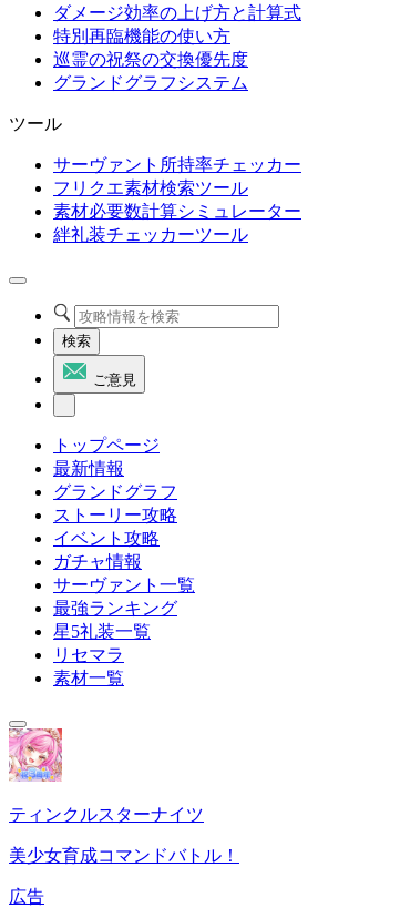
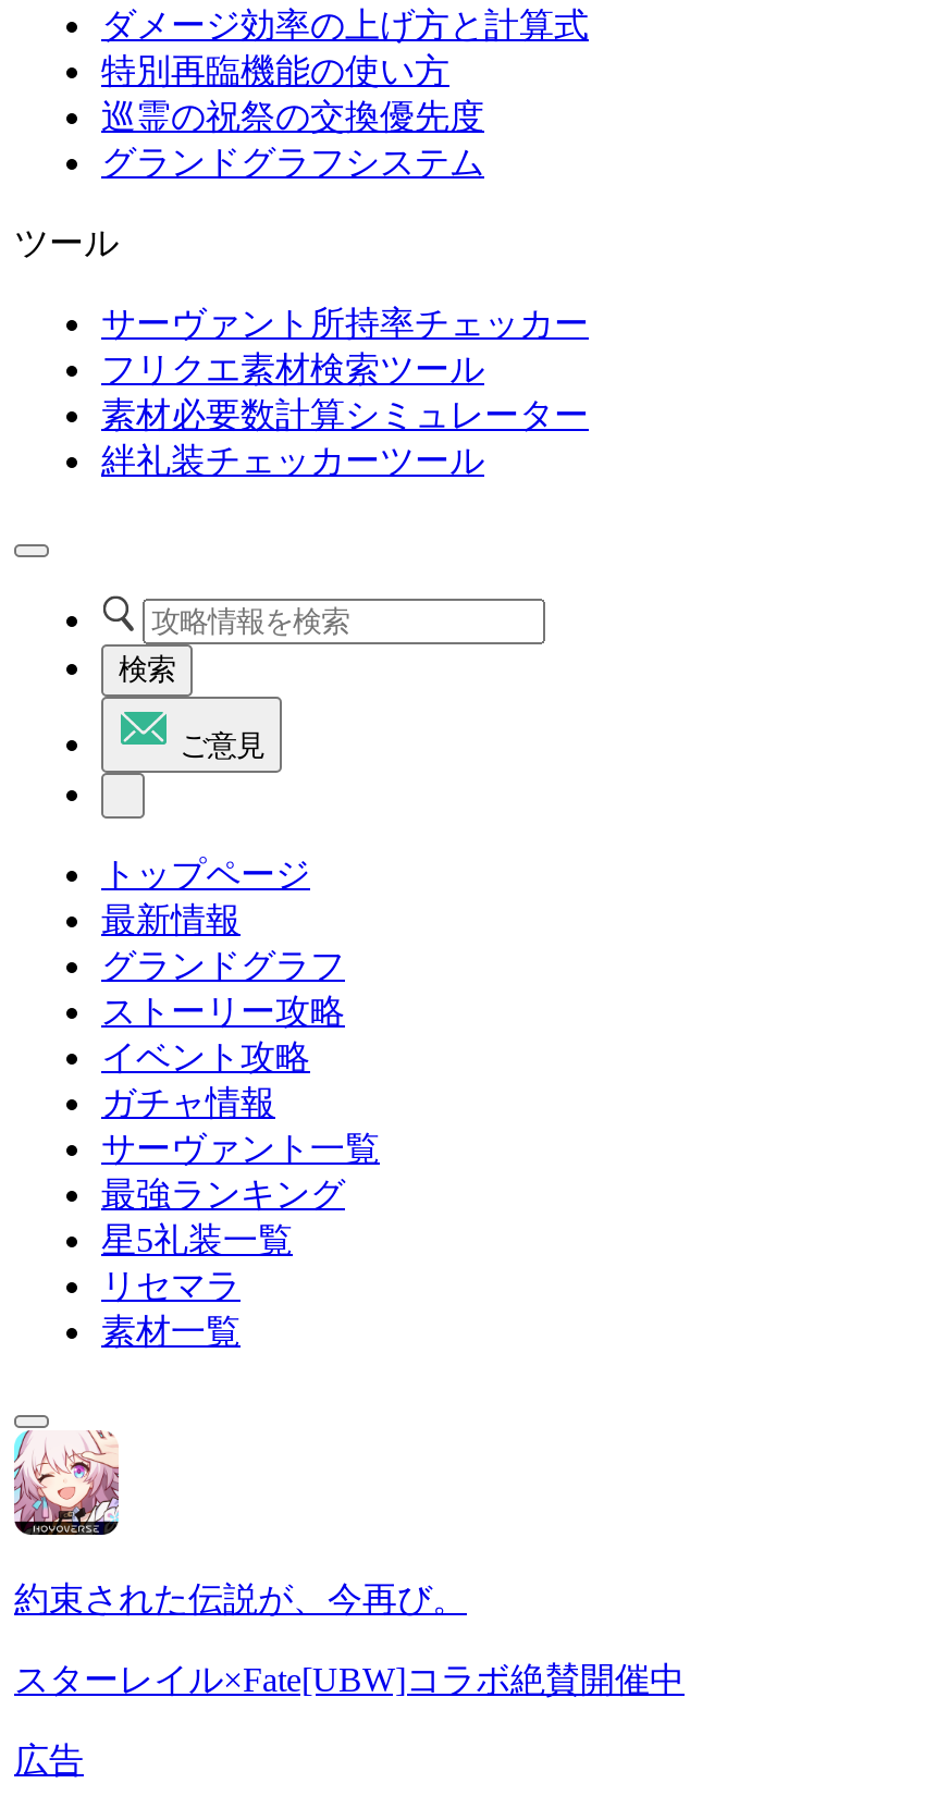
[8,727,204,824] [image] | ティンクルスターナイツ -> [12,1428,467,1617] [image] | 約束された伝説が、今再び。
[9,846,239,865] 美少女育成コマンドバトル！ -> [14,1661,685,1698] スターレイル×Fate[UBW]コラボ絶賛開催中

